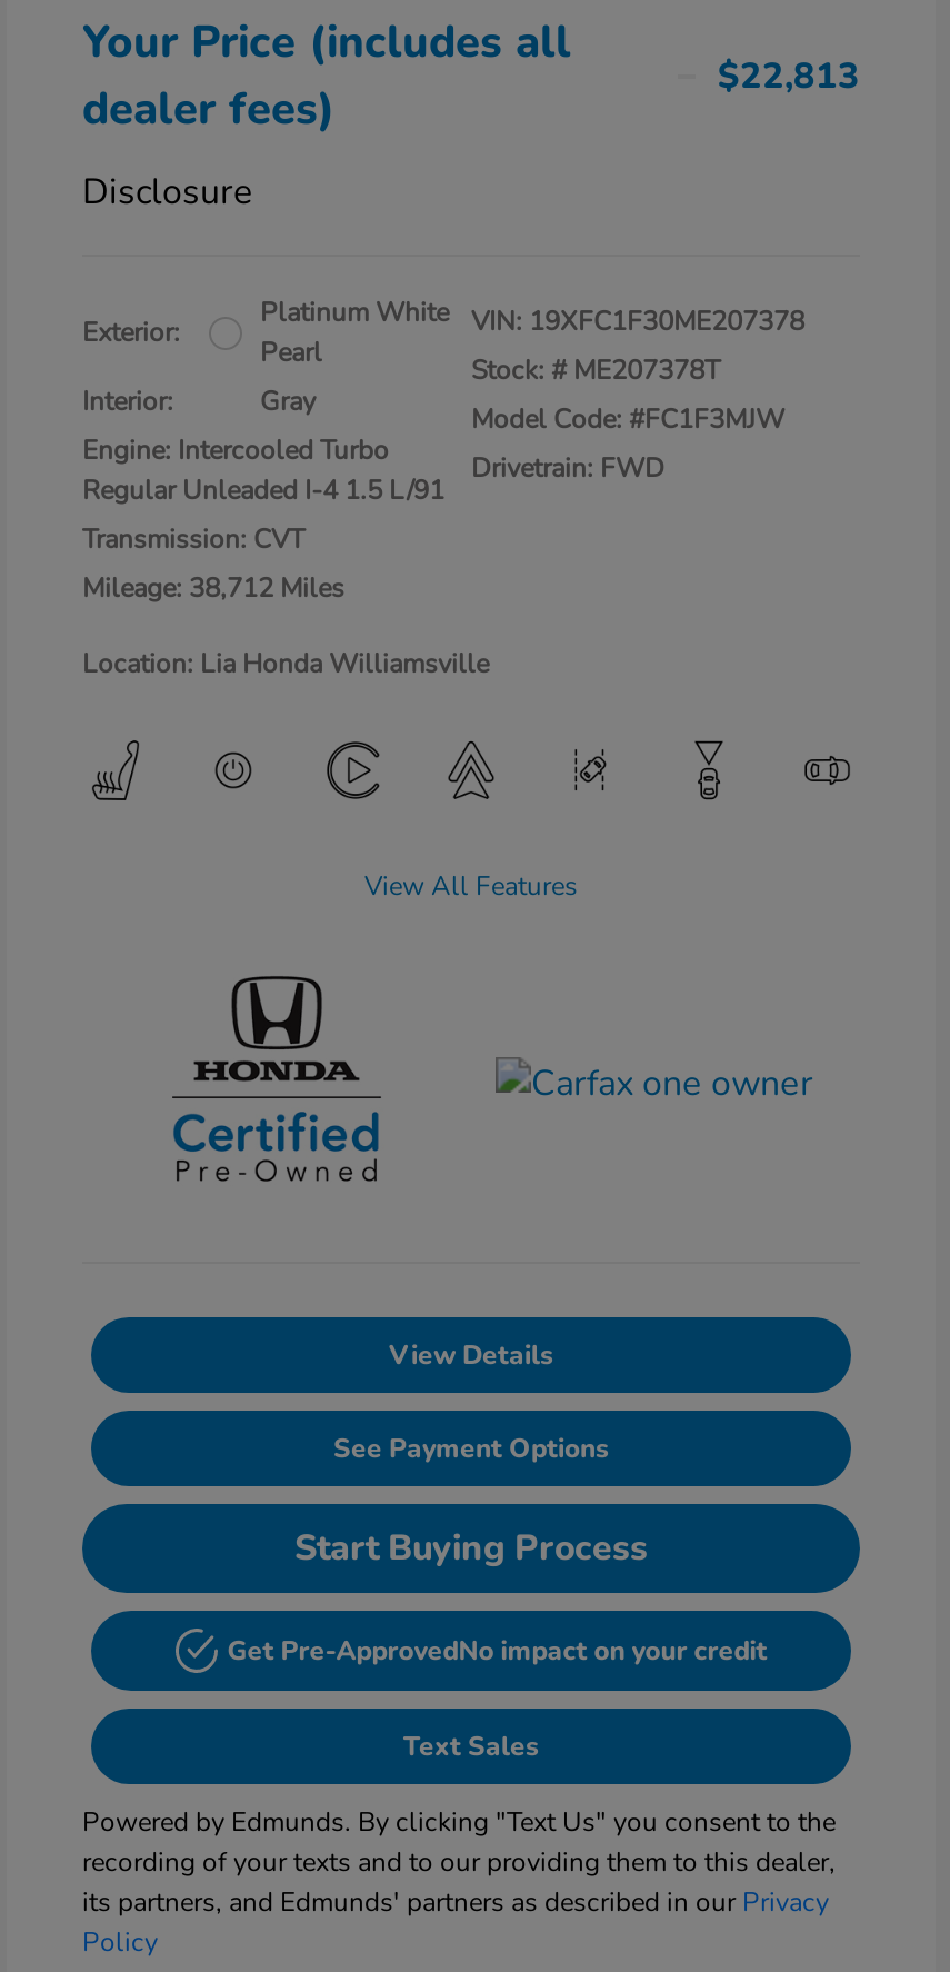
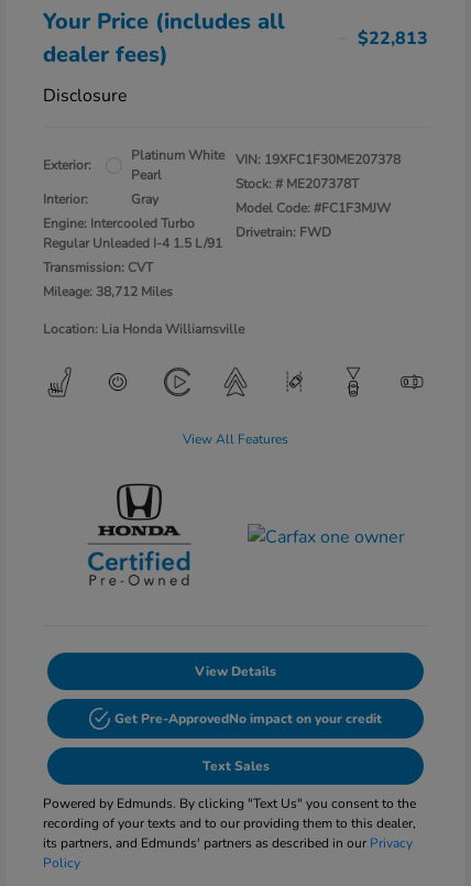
[294,1431,648,1573] See Payment Options | Start Buying Process -> none

